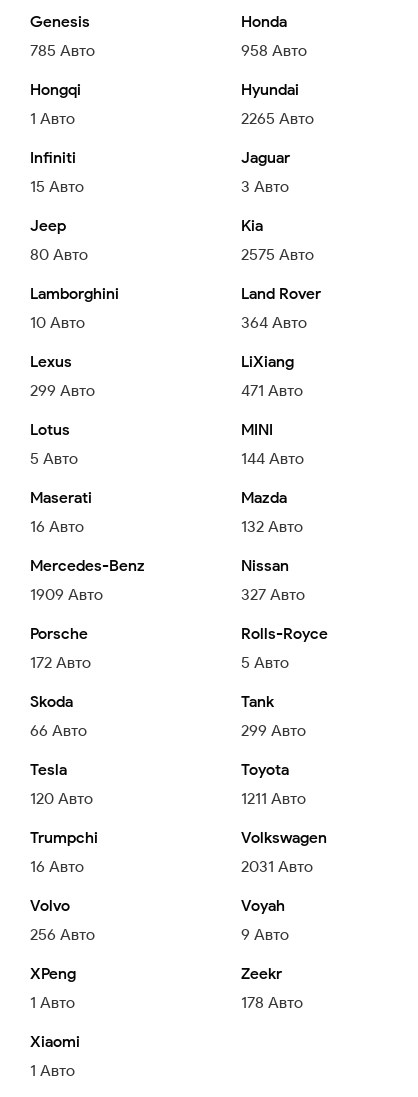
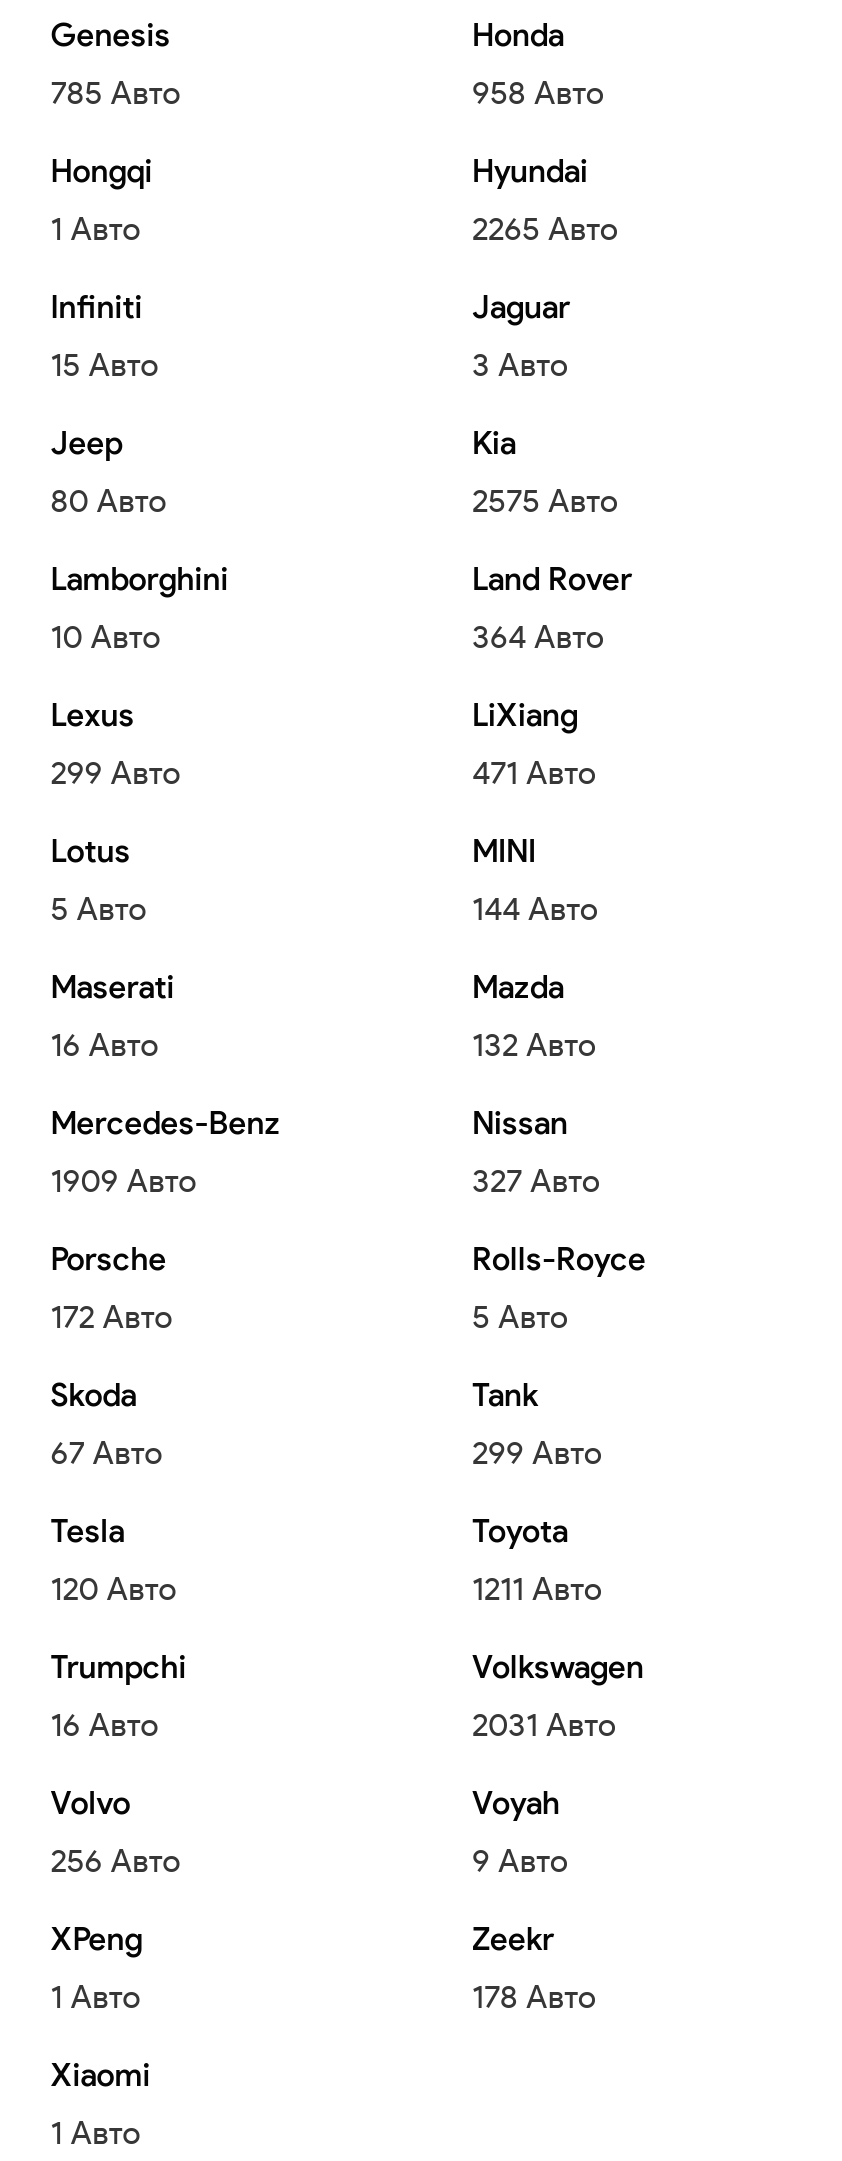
[30,721,87,740] 66 Авто -> [51,1434,163,1472] 67 Авто

